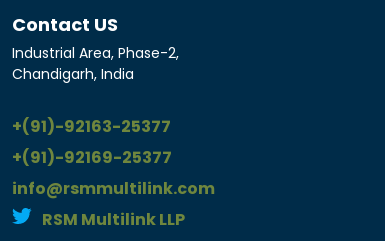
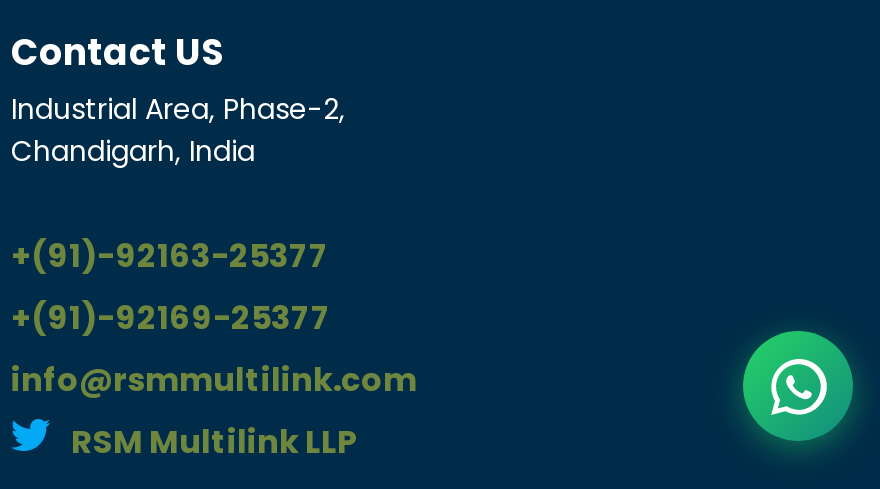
none -> [737,329,857,453] [image]

